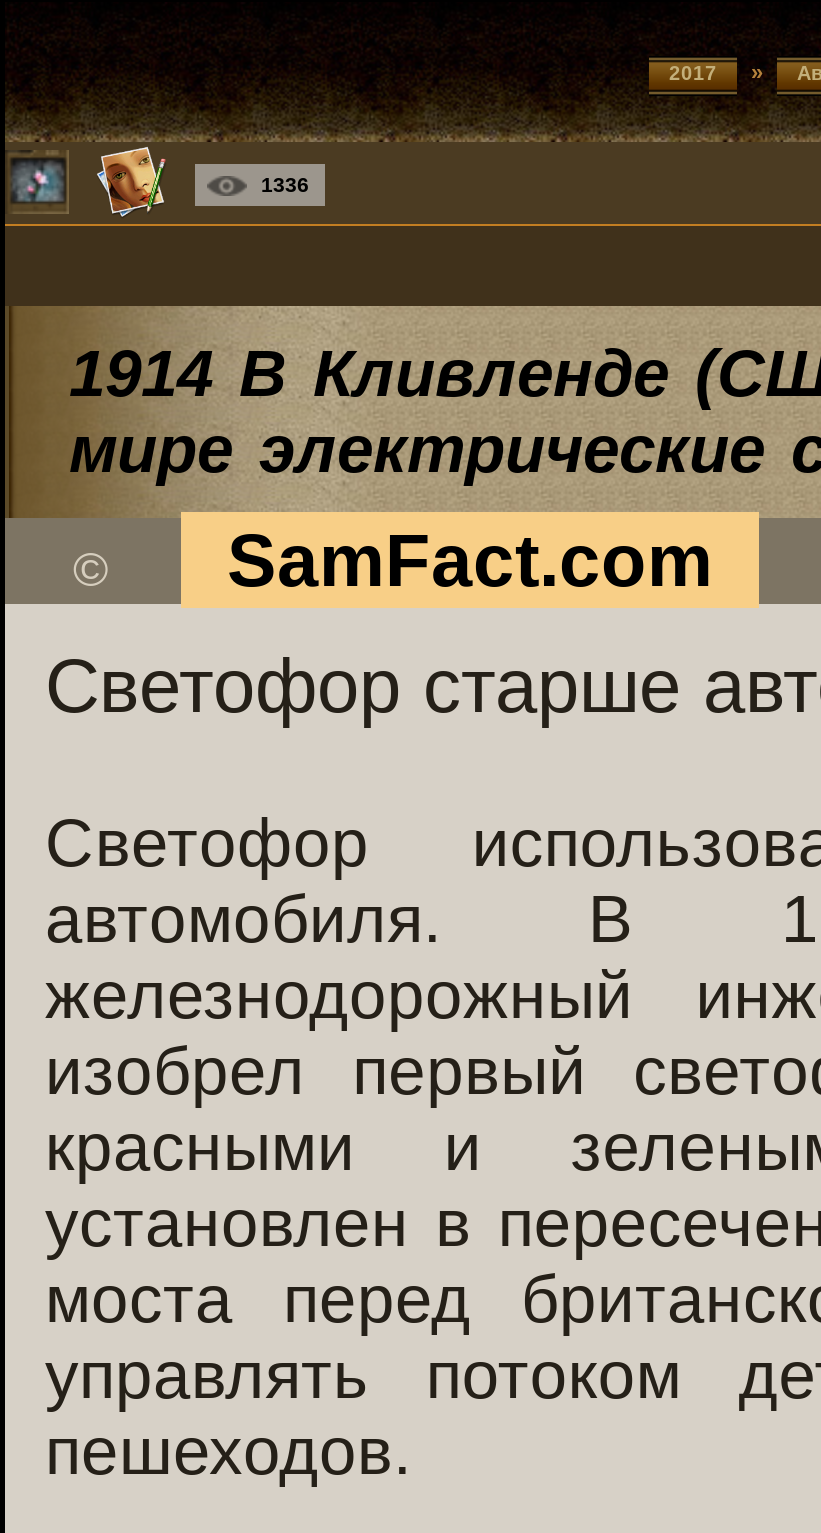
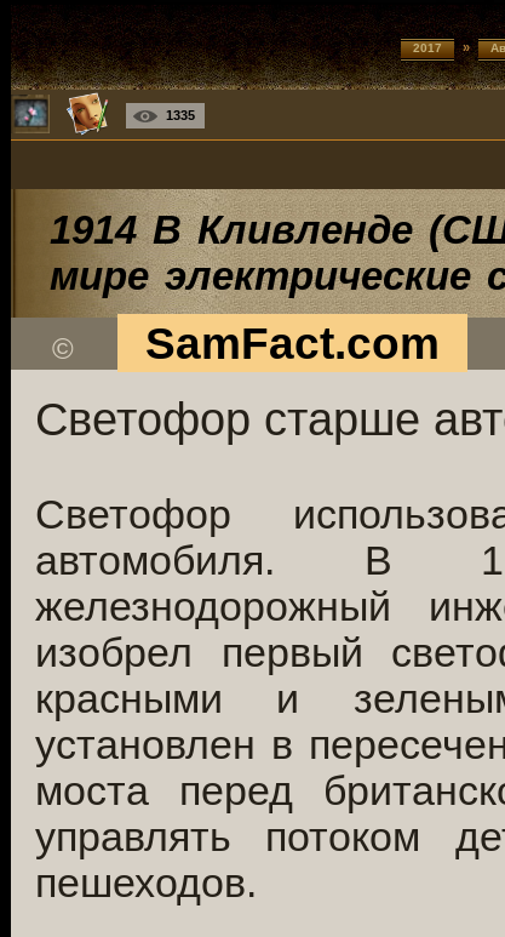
[261,172,309,196] 1336 -> [166,108,195,122] 1335

